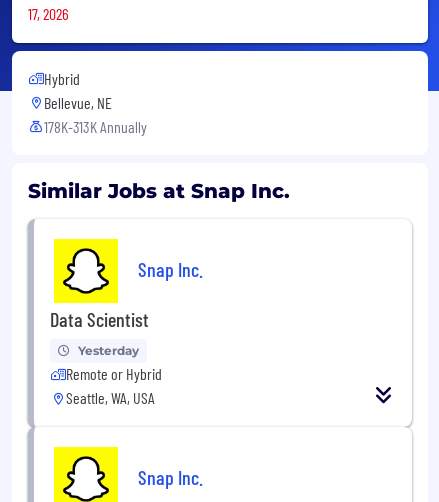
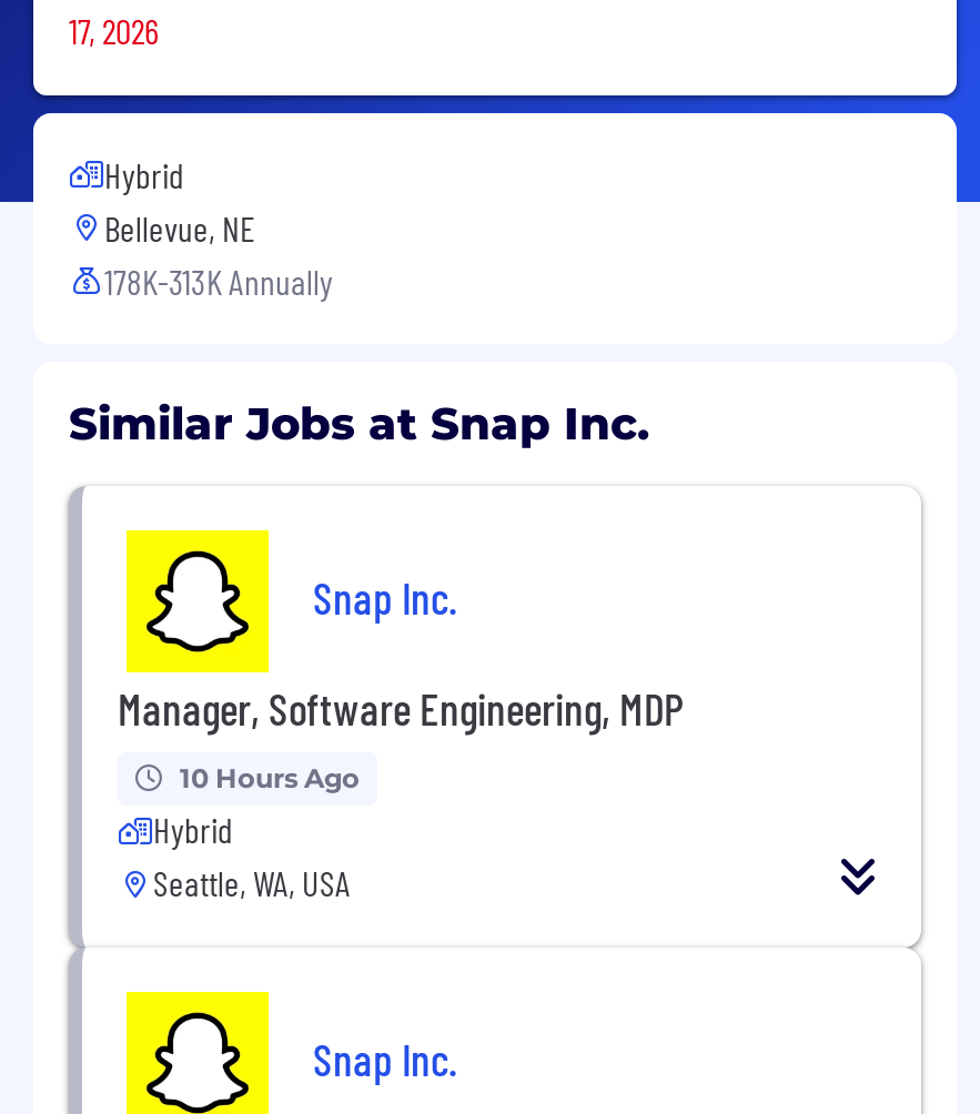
[50,307,149,331] Data Scientist -> [118,680,684,734] Manager, Software Engineering, MDP
[66,343,162,383] Yesterday | Remote or Hybrid -> [153,760,360,849] 10 Hours Ago | Hybrid

